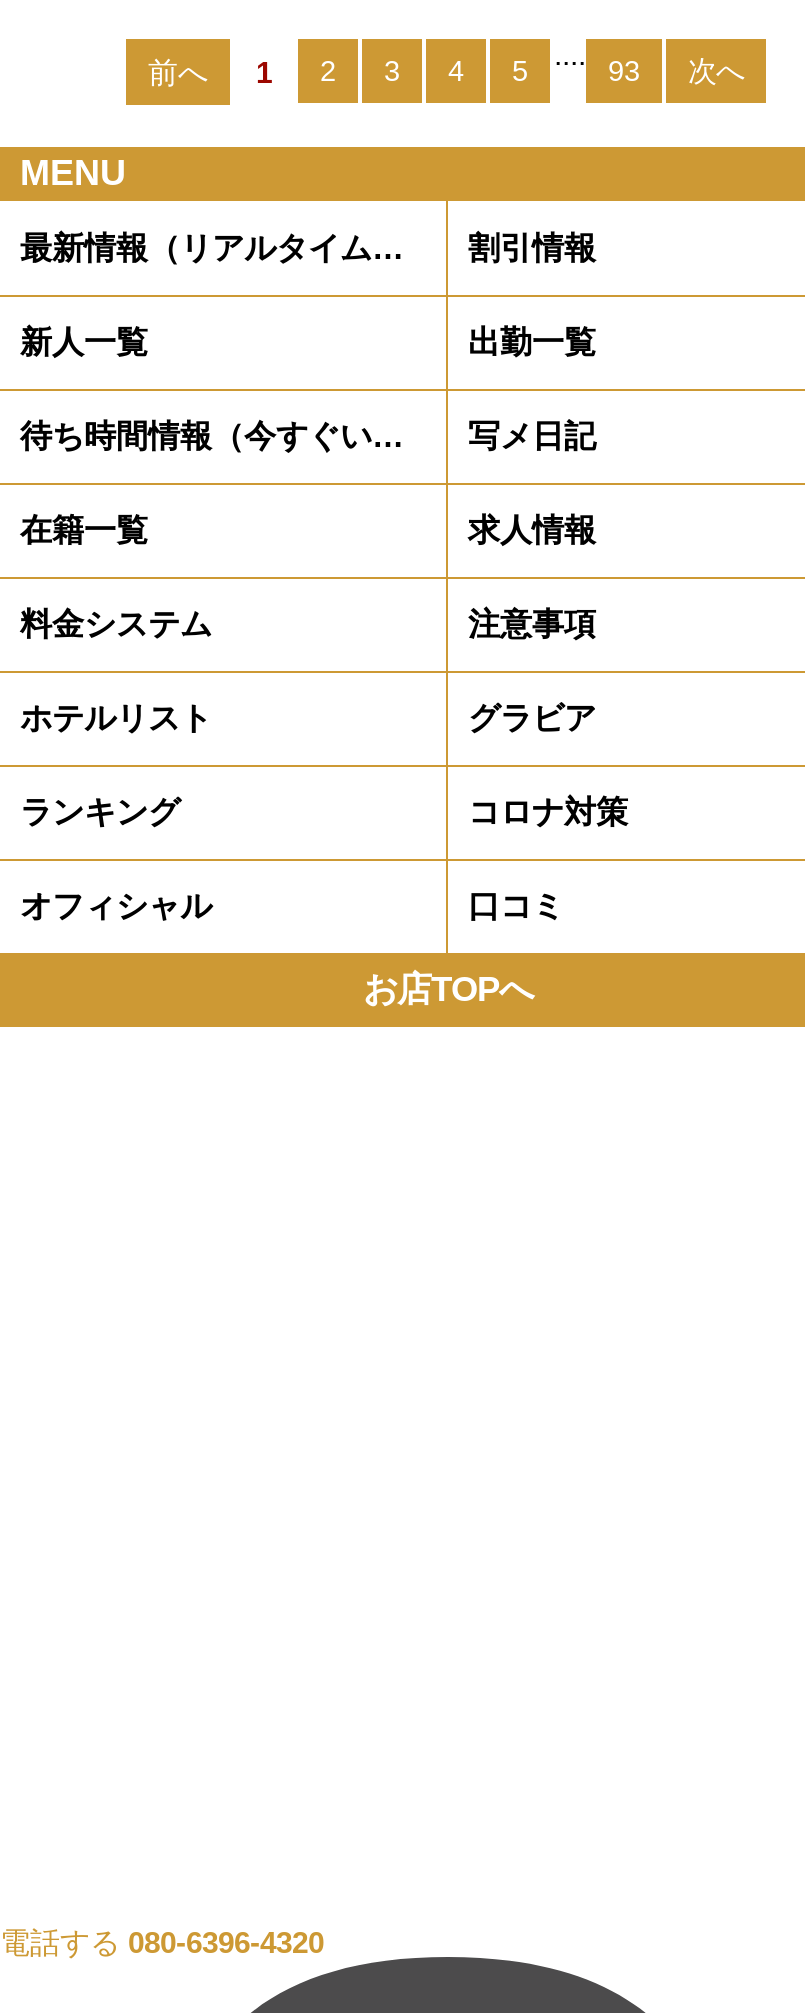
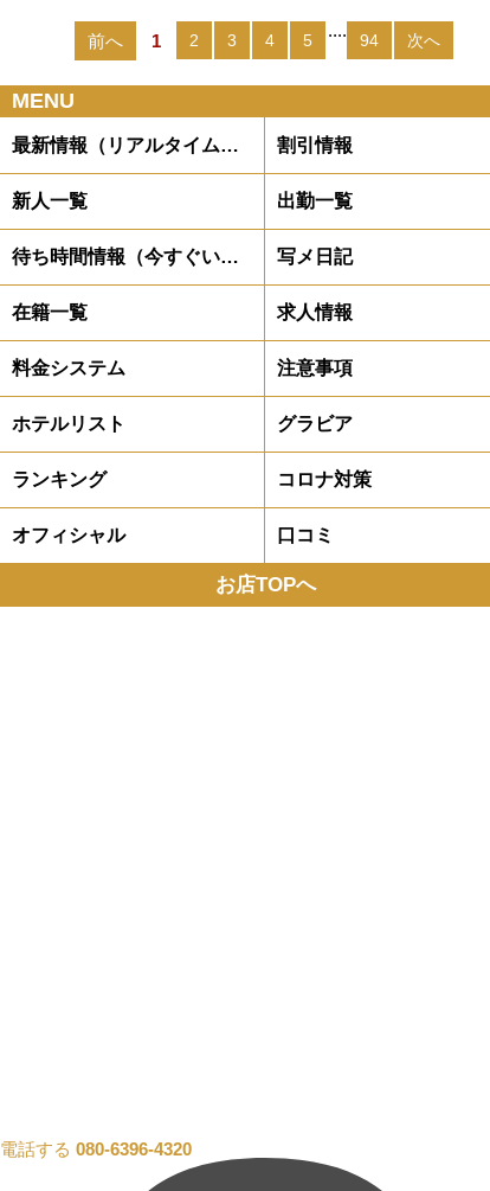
[608,55,640,87] 93 -> [360,31,379,50] 94

